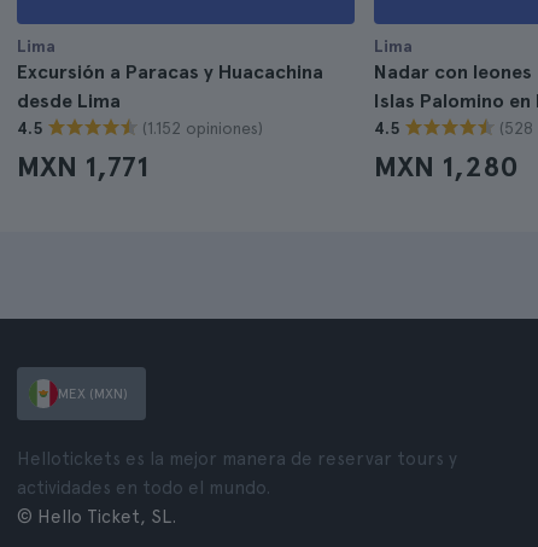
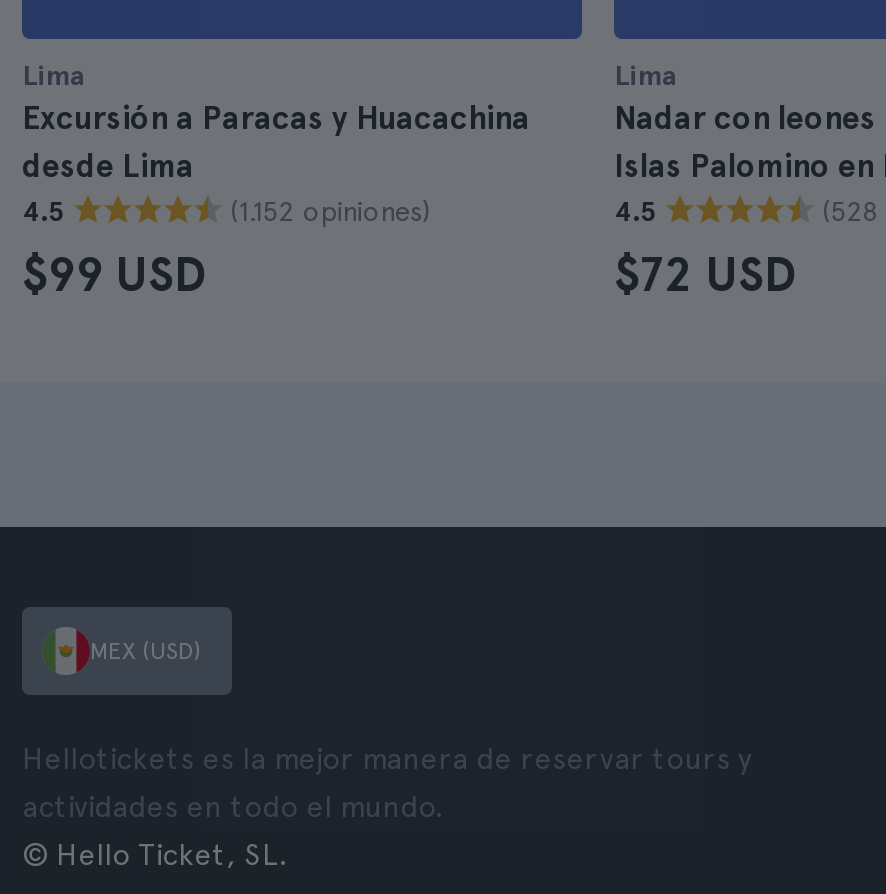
[17,149,148,184] MXN 1,771 -> [22,245,206,303] $99 USD
[374,149,519,184] MXN 1,280 -> [614,245,796,303] $72 USD
[58,385,128,402] MEX (MXN) -> [90,637,202,665] MEX (USD)

